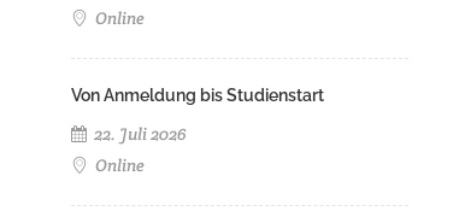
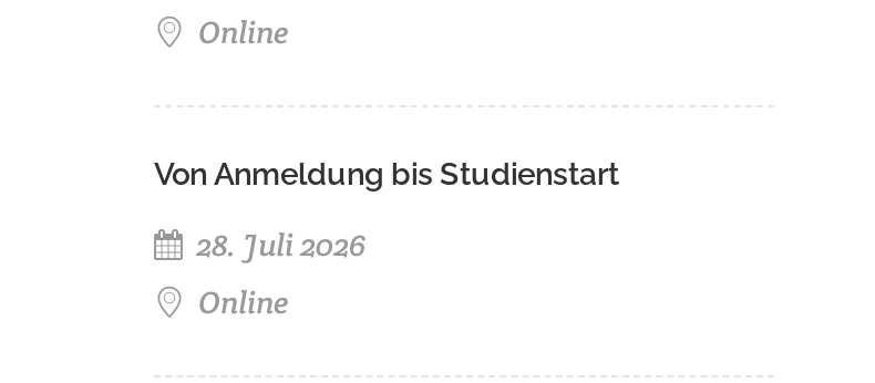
[90,123,187,145] 22. Juli 2026 -> [189,225,367,265] 28. Juli 2026

